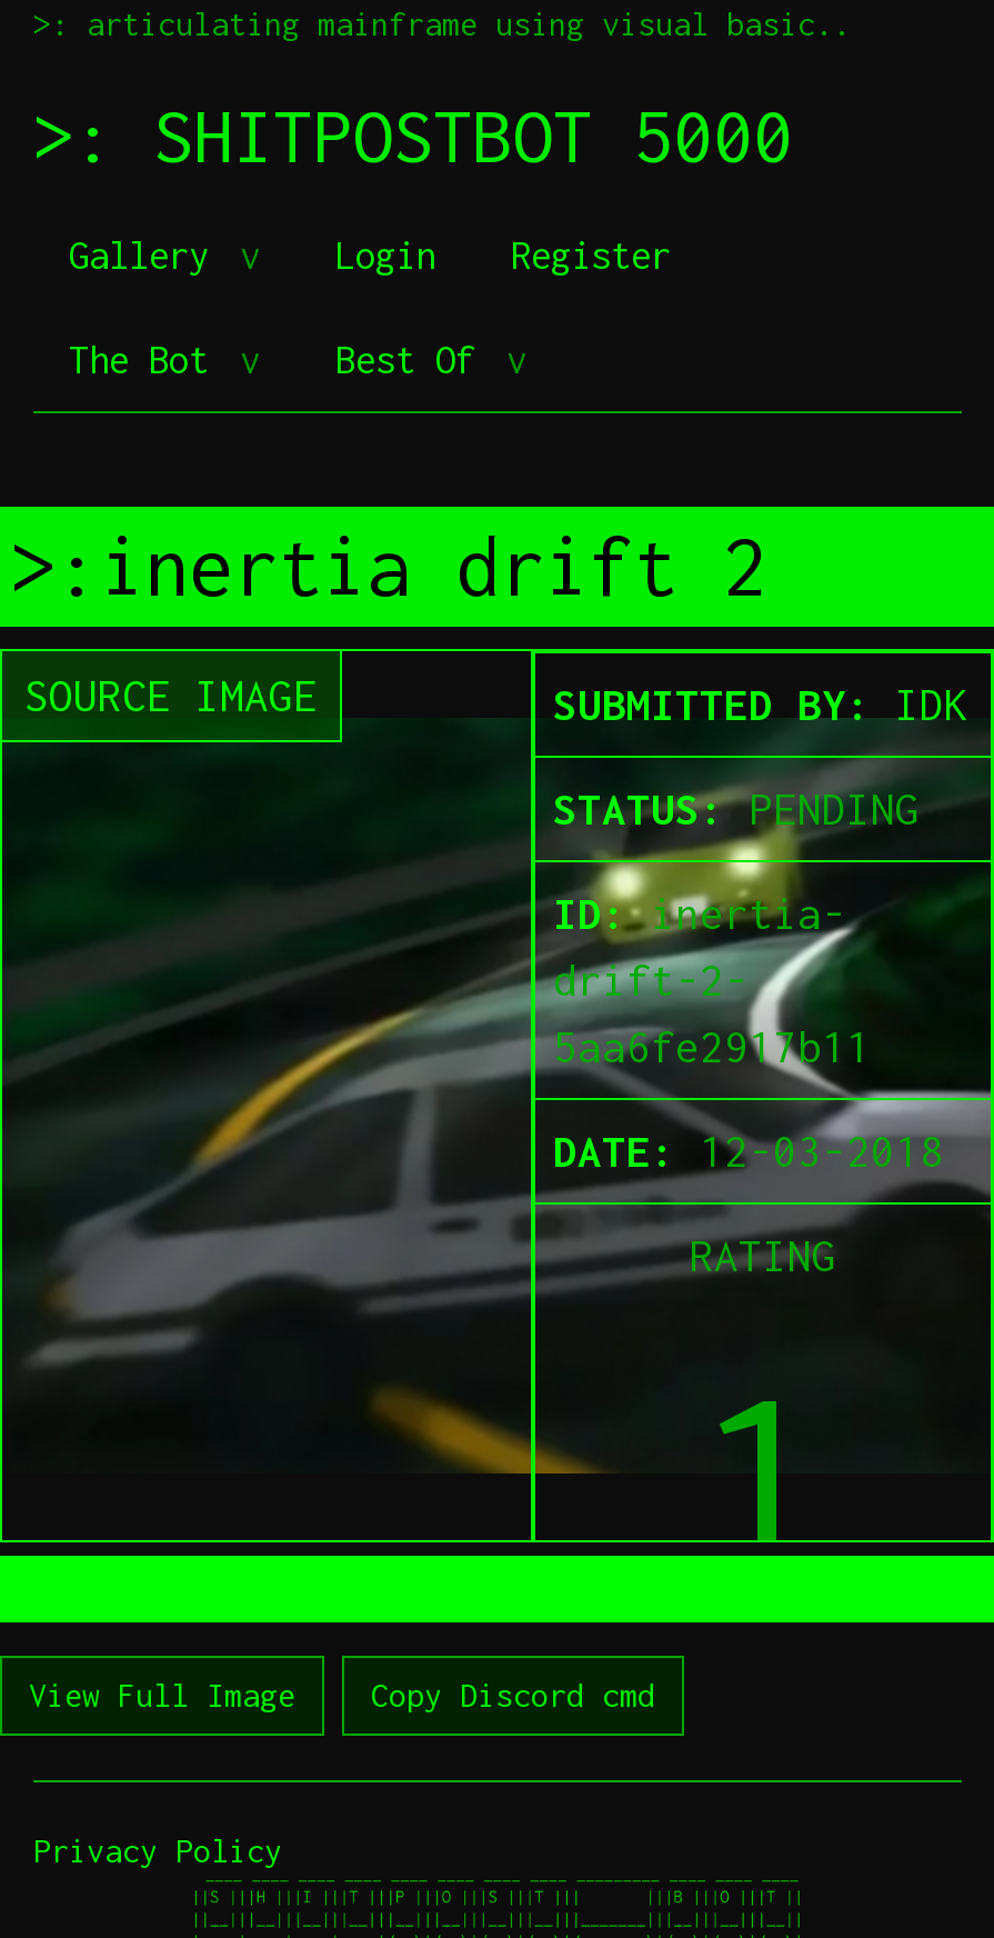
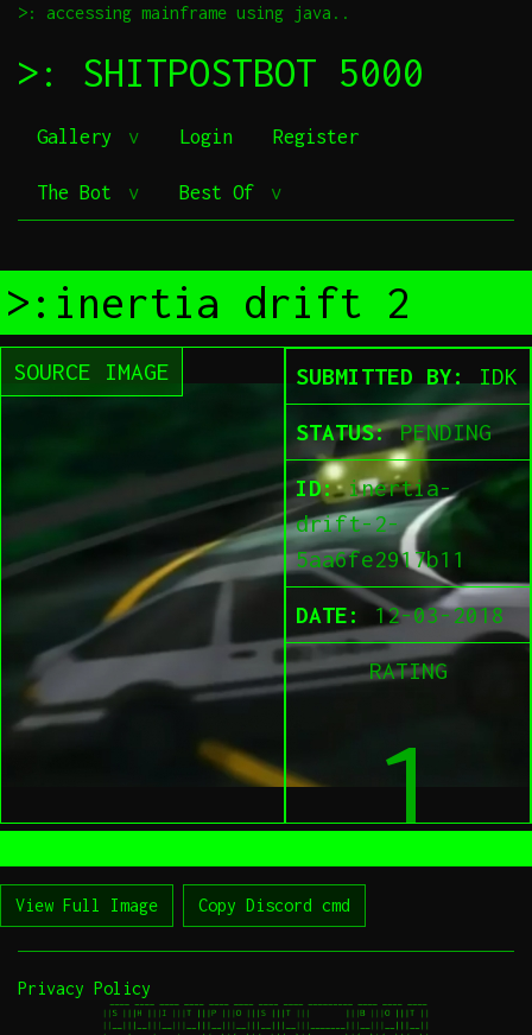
[33,4,851,42] >: articulating mainframe using visual basic.. -> [18,2,350,23] >: accessing mainframe using java..

